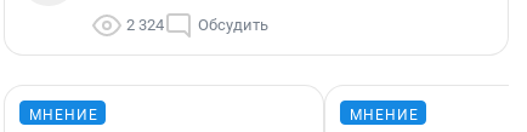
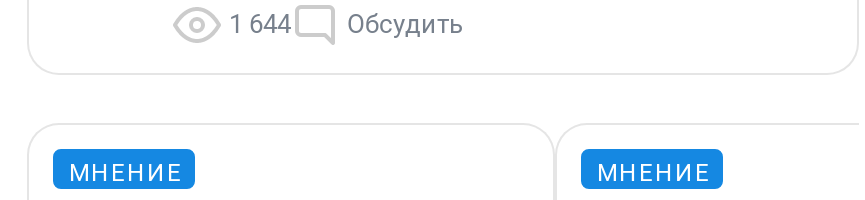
[126,16,268,34] 2 324 Обсудить -> [229,9,463,39] 1 644 Обсудить

